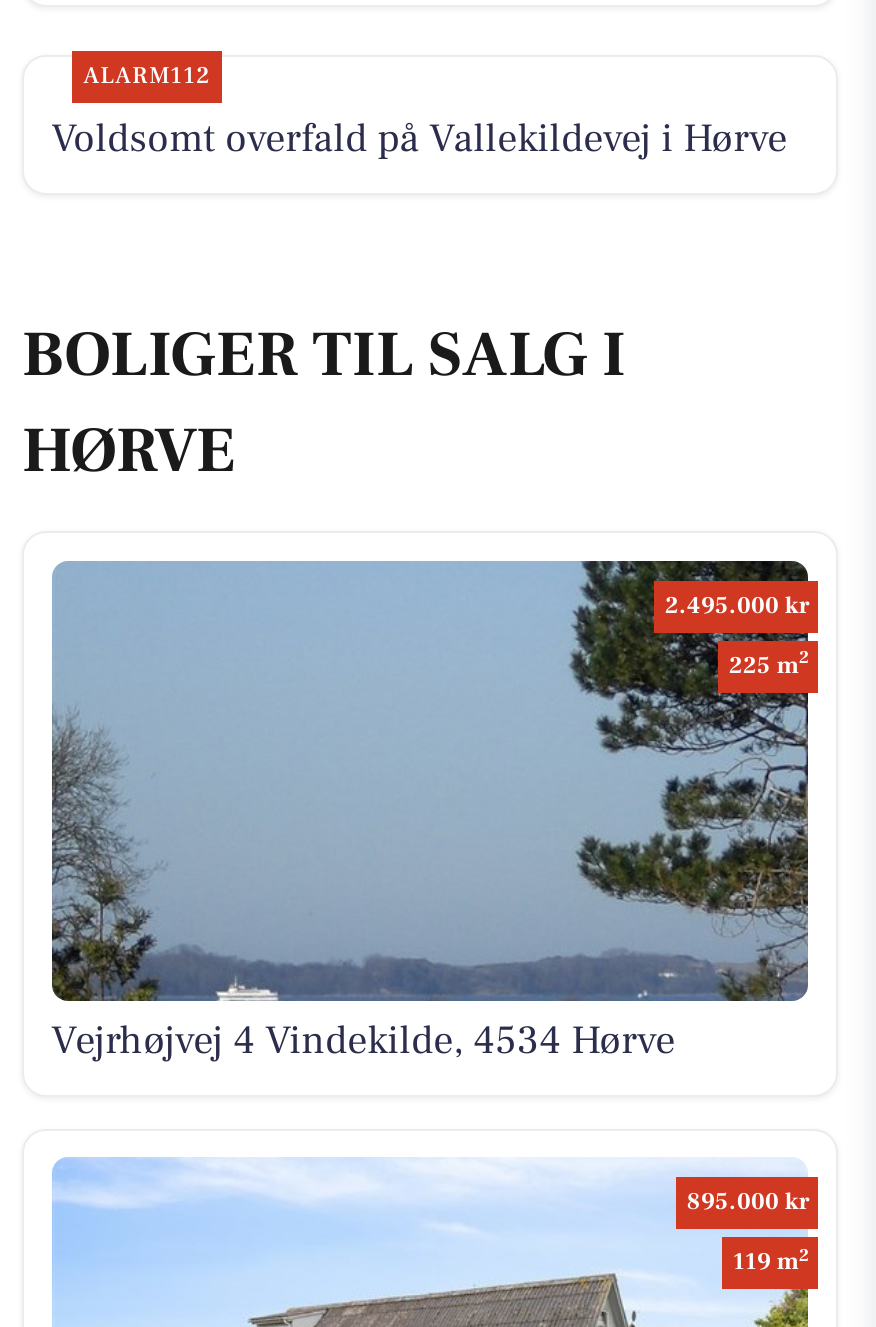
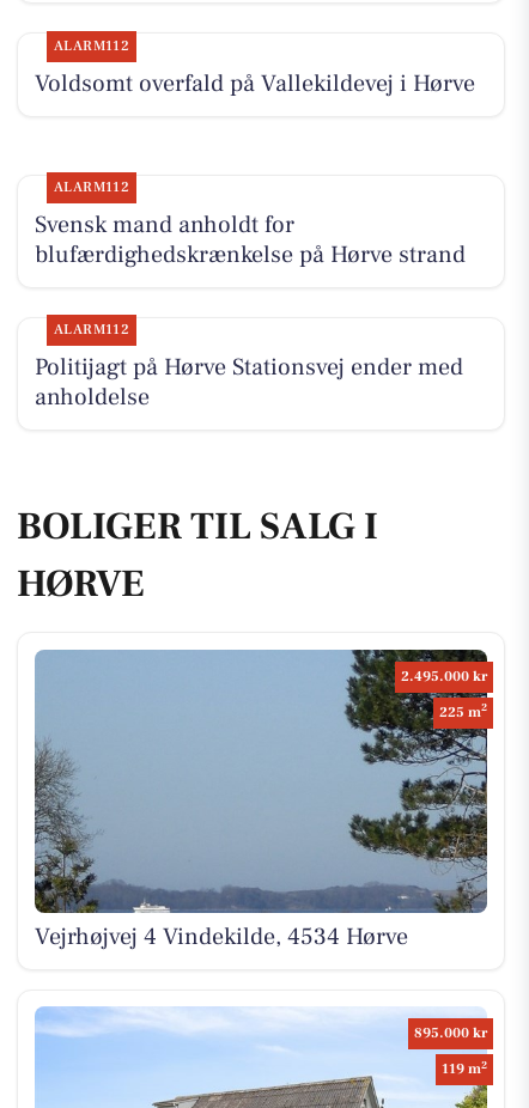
none -> [34,179,465,413] ALARM112 | Svensk mand anholdt for | blufærdighedskrænkelse på Hørve strand | ALARM112 | Politijagt på Hørve Stationsvej ender med | anholdelse

